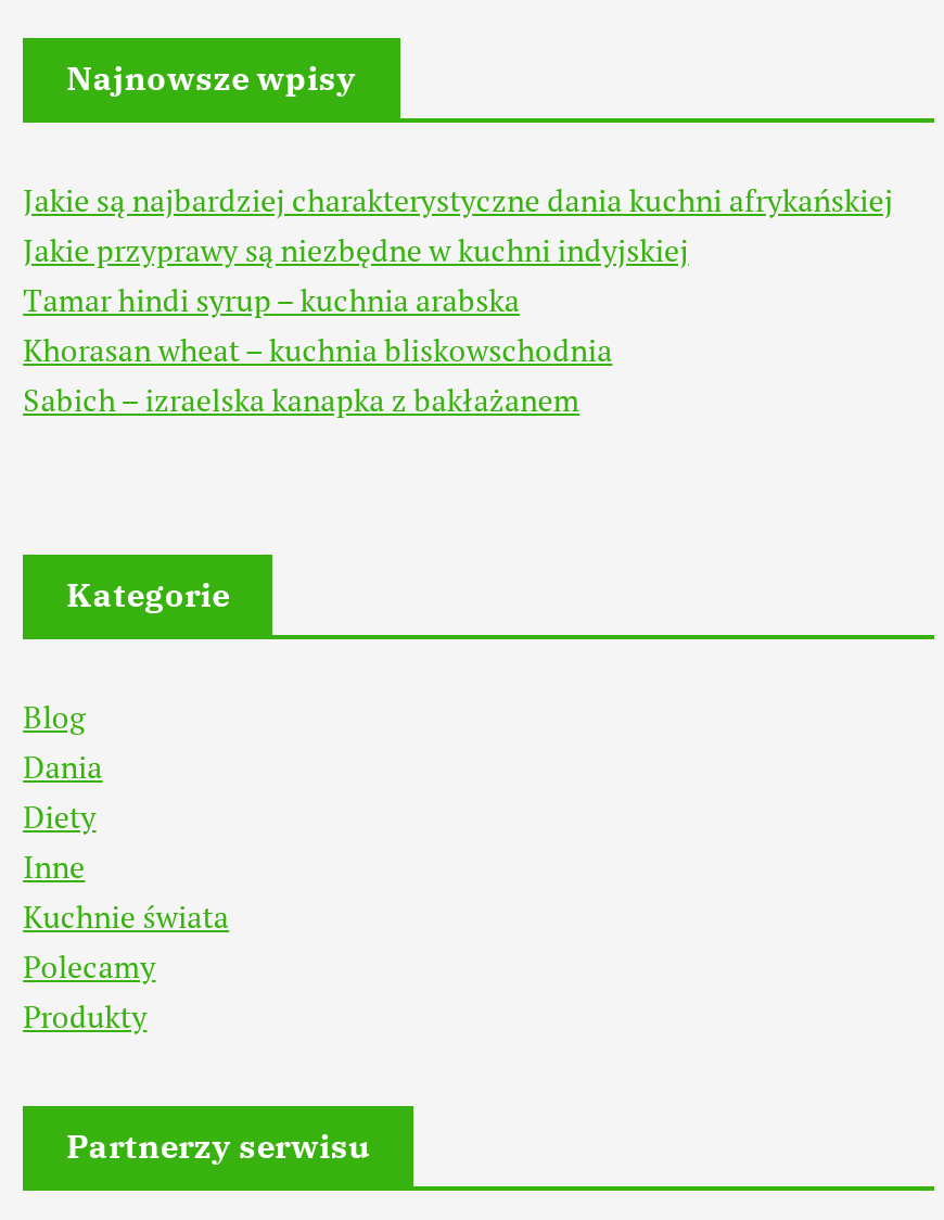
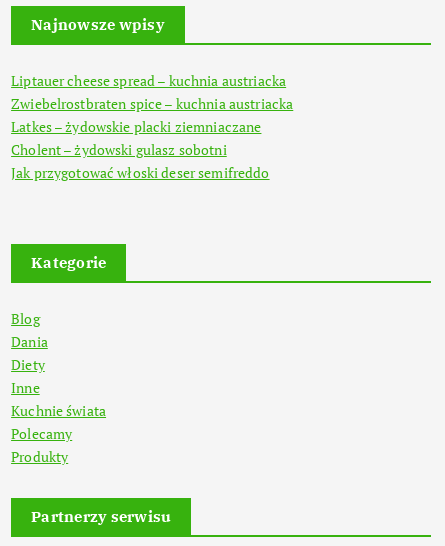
[23,178,893,419] Jakie są najbardziej charakterystyczne dania kuchni afrykańskiej | Jakie przyprawy są niezbędne w kuchni indyjskiej | Tamar hindi syrup – kuchnia arabska | Khorasan wheat – kuchnia bliskowschodnia | Sabich – izraelska kanapka z bakłażanem -> [11,70,293,181] Liptauer cheese spread – kuchnia austriacka | Zwiebelrostbraten spice – kuchnia austriacka | Latkes – żydowskie placki ziemniaczane | Cholent – żydowski gulasz sobotni | Jak przygotować włoski deser semifreddo

